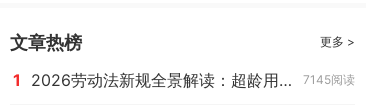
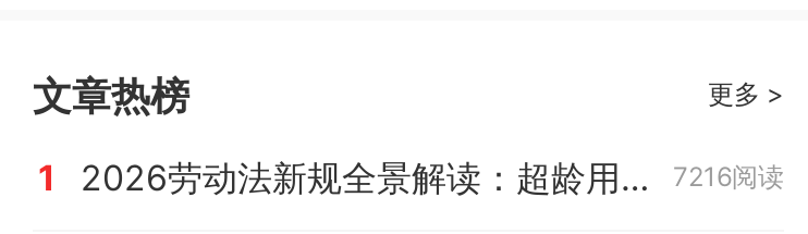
[303,72,355,87] 7145阅读 -> [673,161,784,193] 7216阅读

